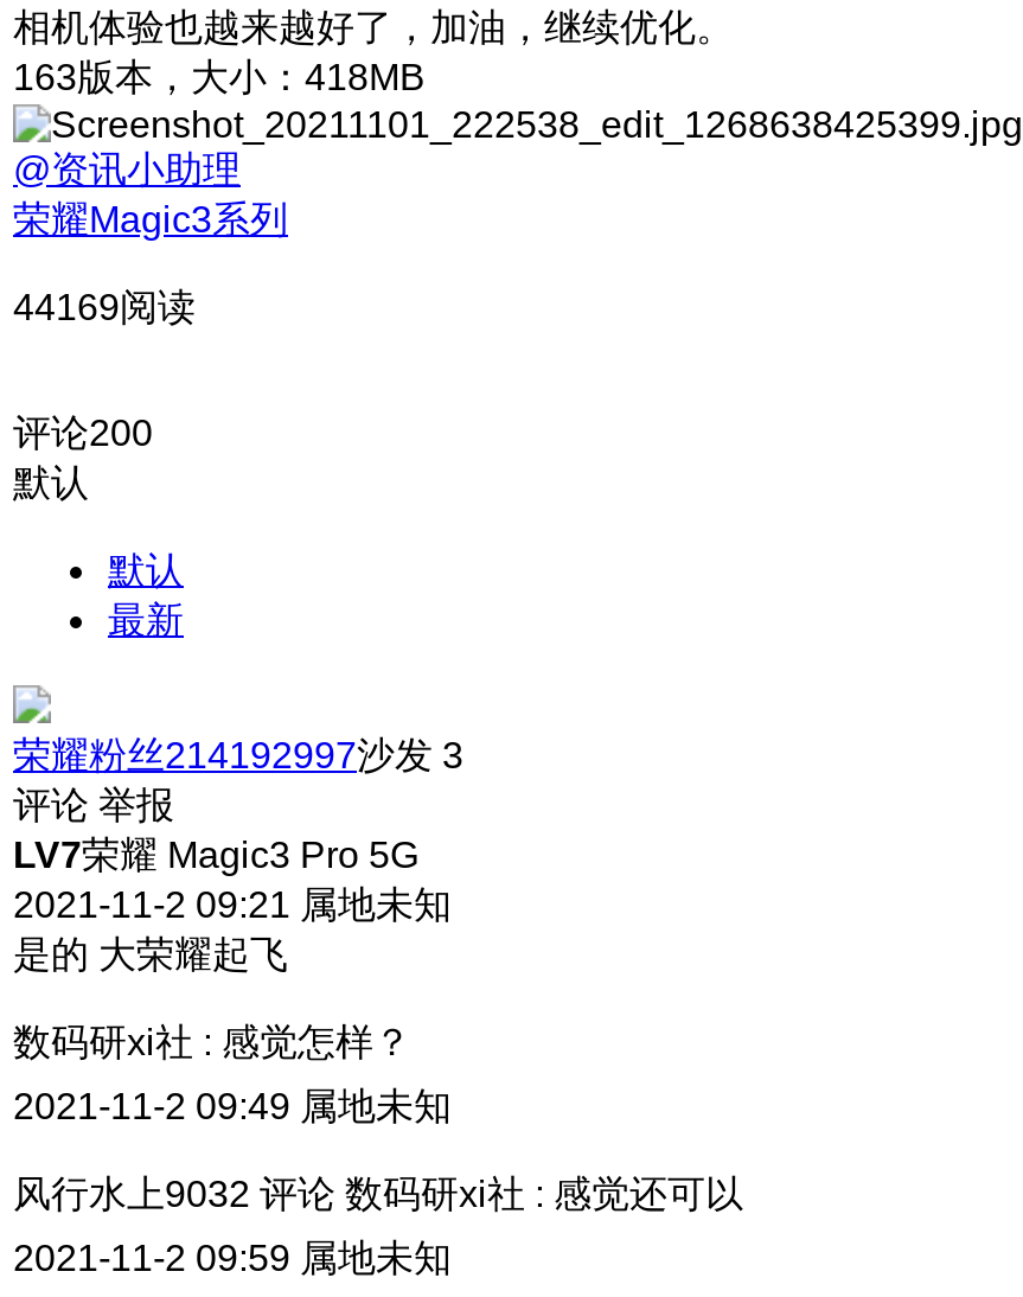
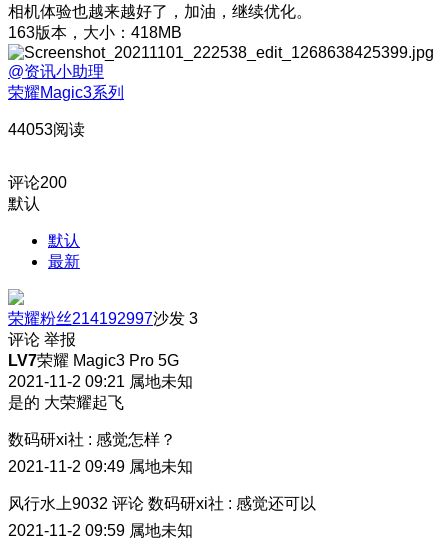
[13,287,196,327] 44169阅读 -> [8,121,85,138] 44053阅读

